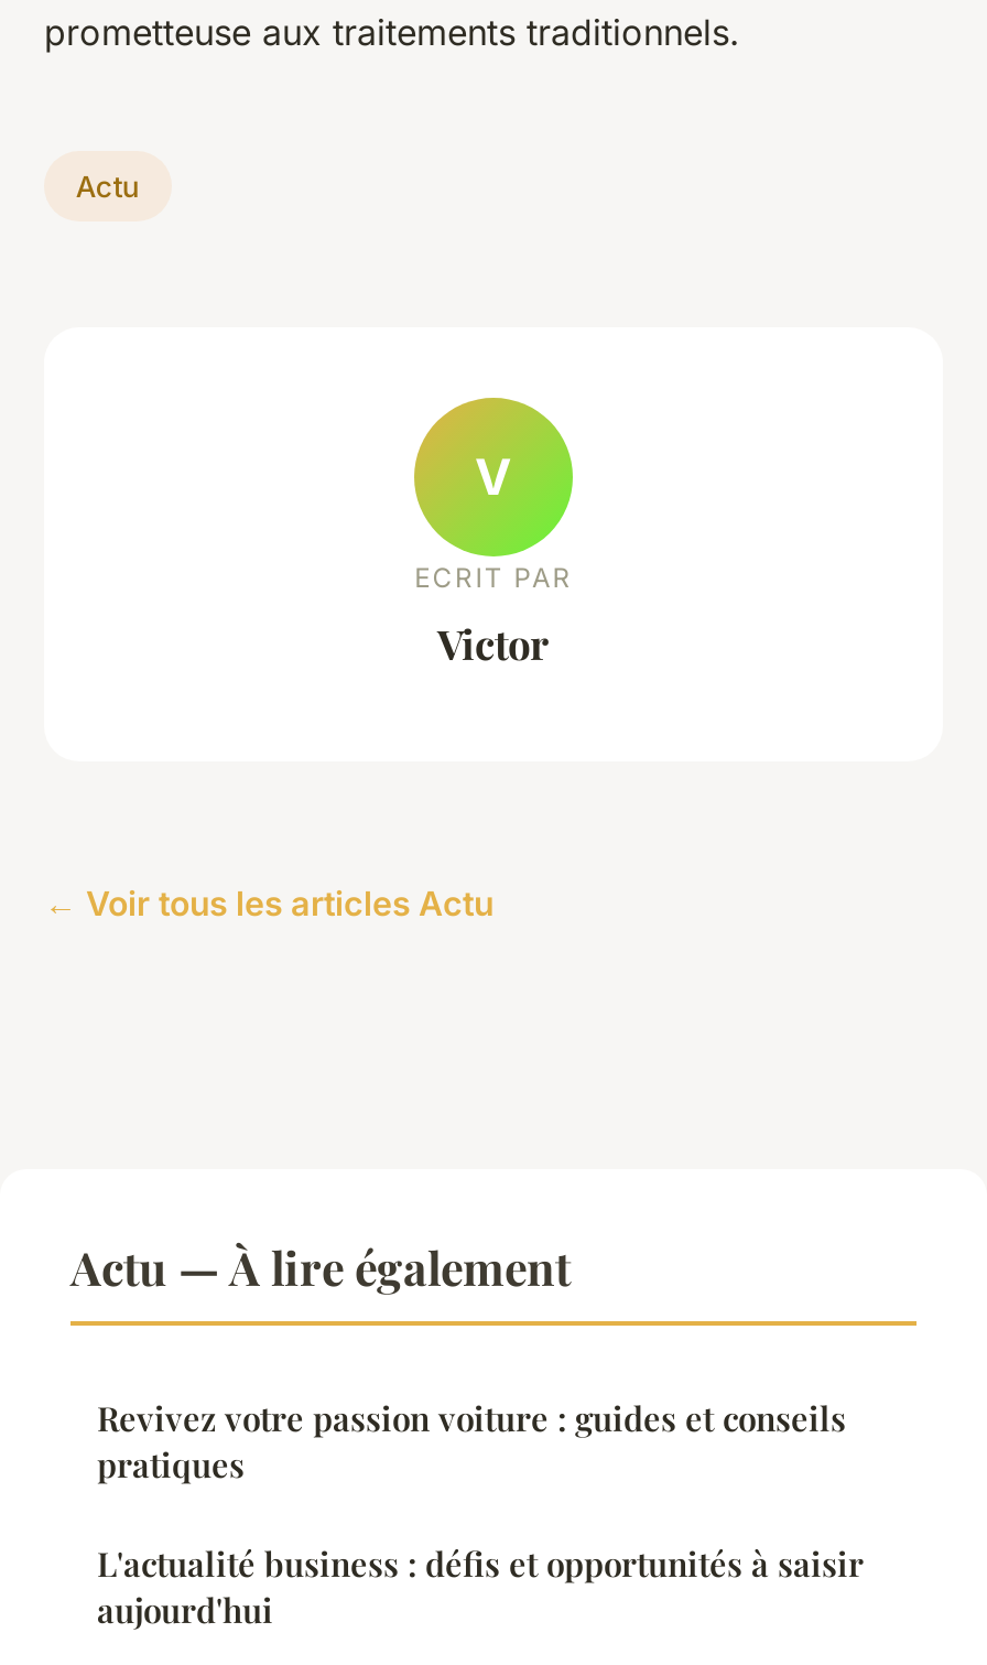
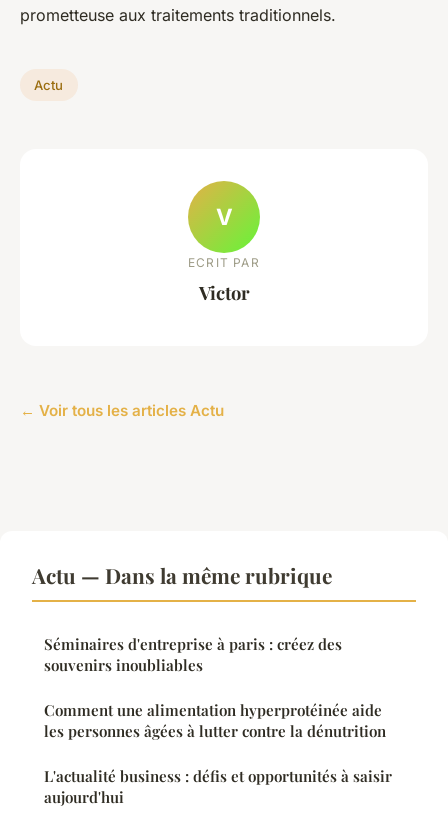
[70,1236,846,1487] Actu — À lire également | Revivez votre passion voiture : guides et conseils | pratiques -> [32,561,386,741] Actu — Dans la même rubrique | Séminaires d'entreprise à paris : créez des | souvenirs inoubliables | Comment une alimentation hyperprotéinée aide | les personnes âgées à lutter contre la dénutrition

